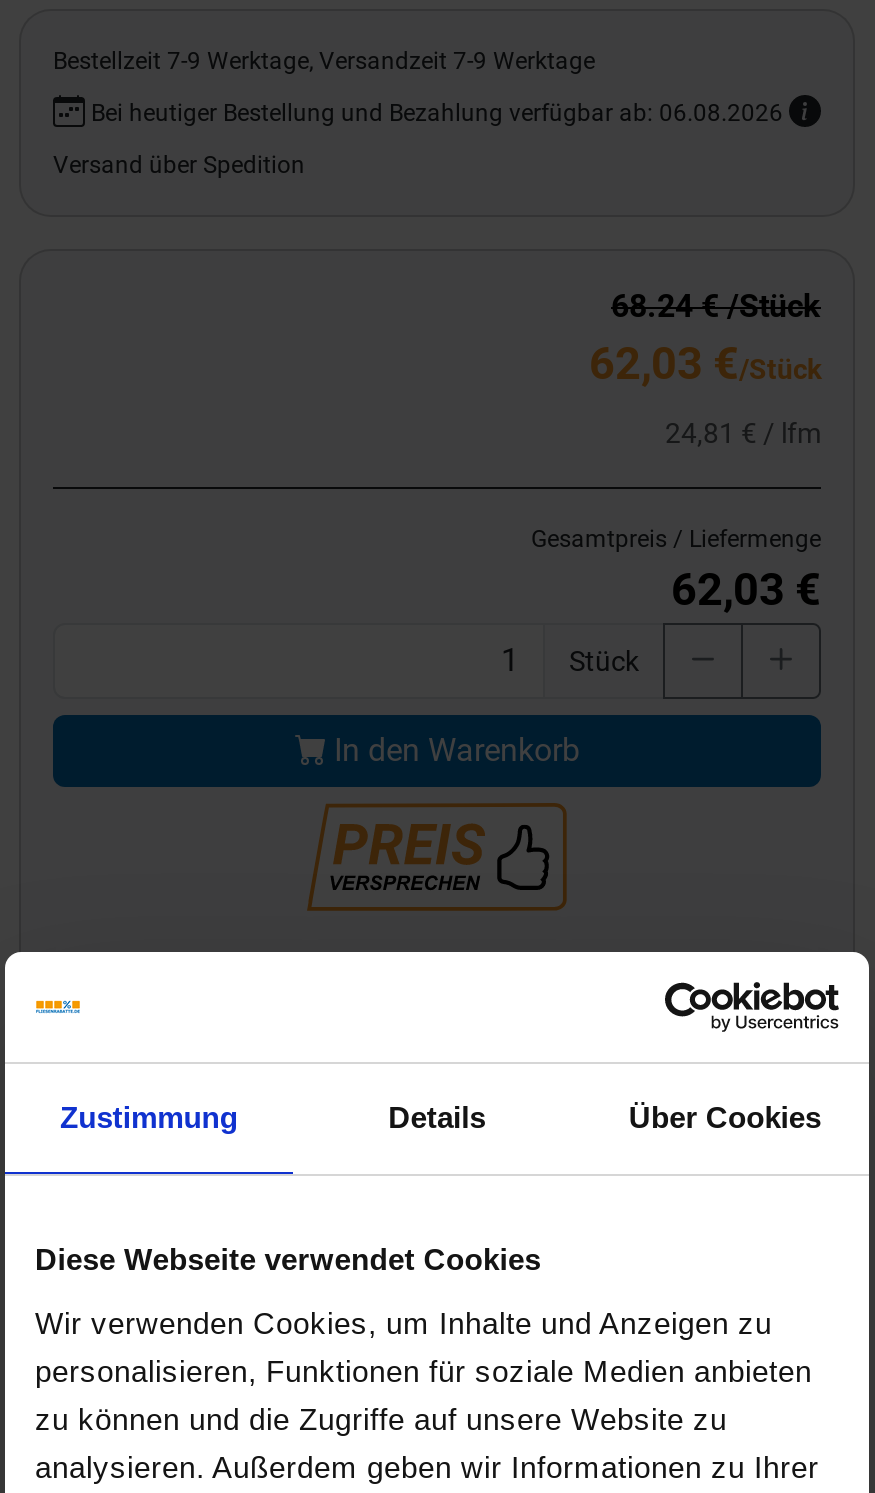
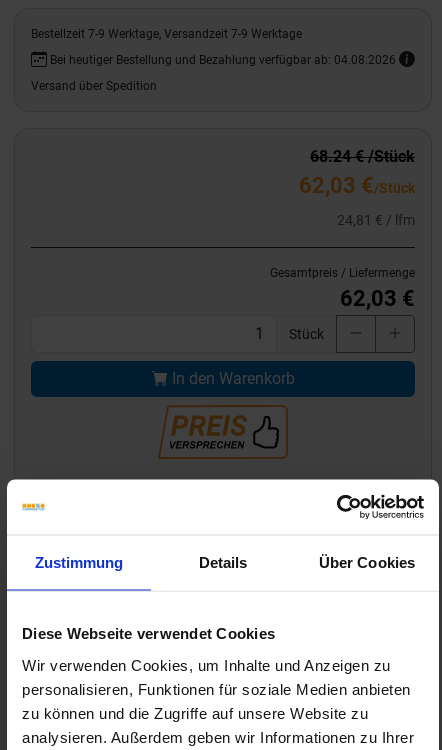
[85,99,789,127] Bei heutiger Bestellung und Bezahlung verfügbar ab: 06.08.2026 -> [47,53,399,67] Bei heutiger Bestellung und Bezahlung verfügbar ab: 04.08.2026

